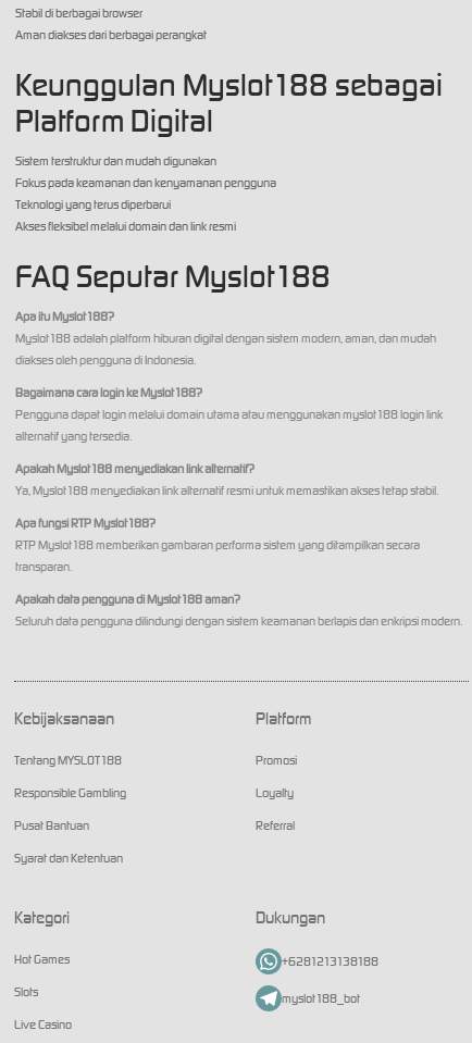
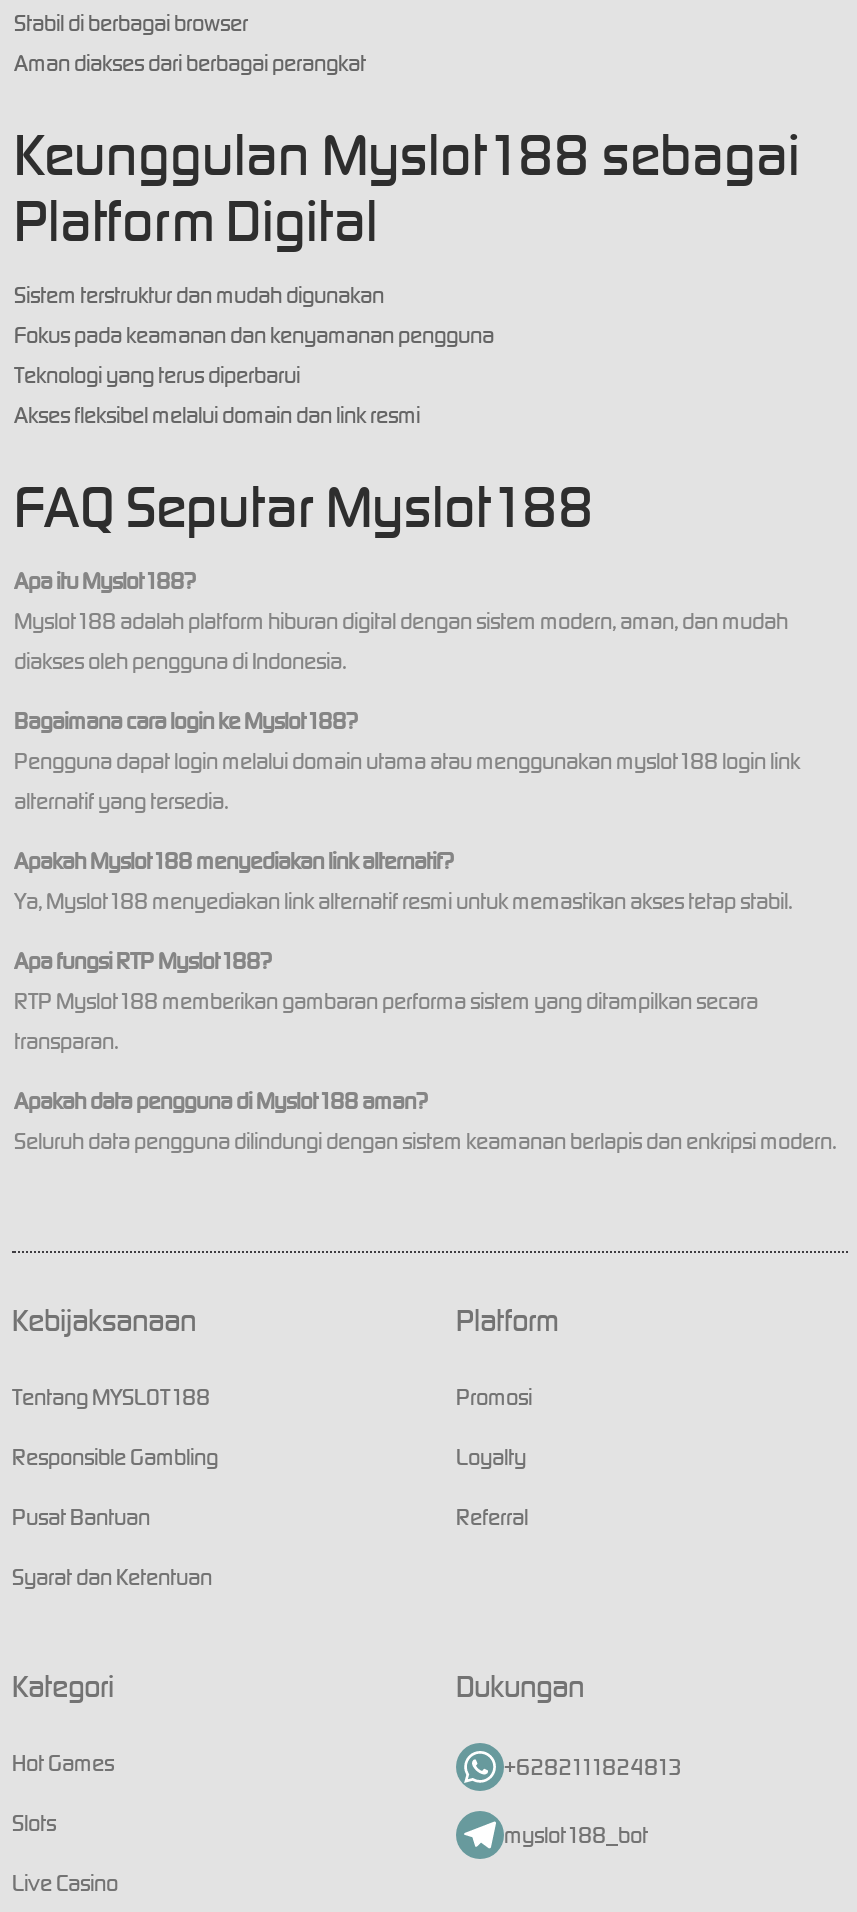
[282,953,378,969] +6281213138188 -> [504,1753,682,1781] +6282111824813

